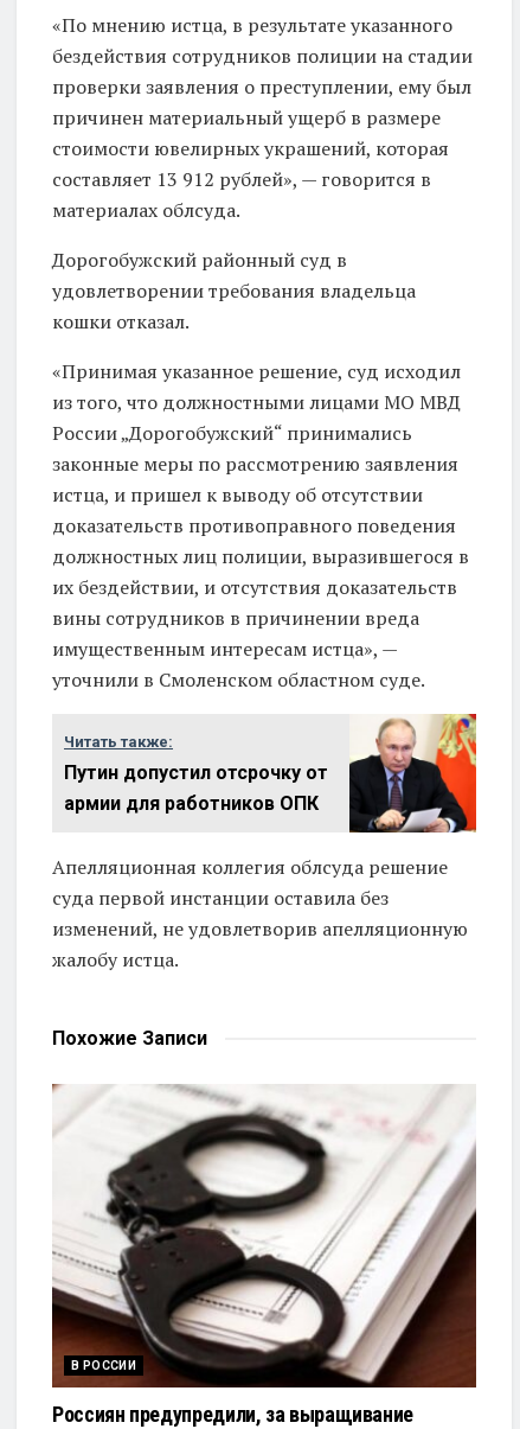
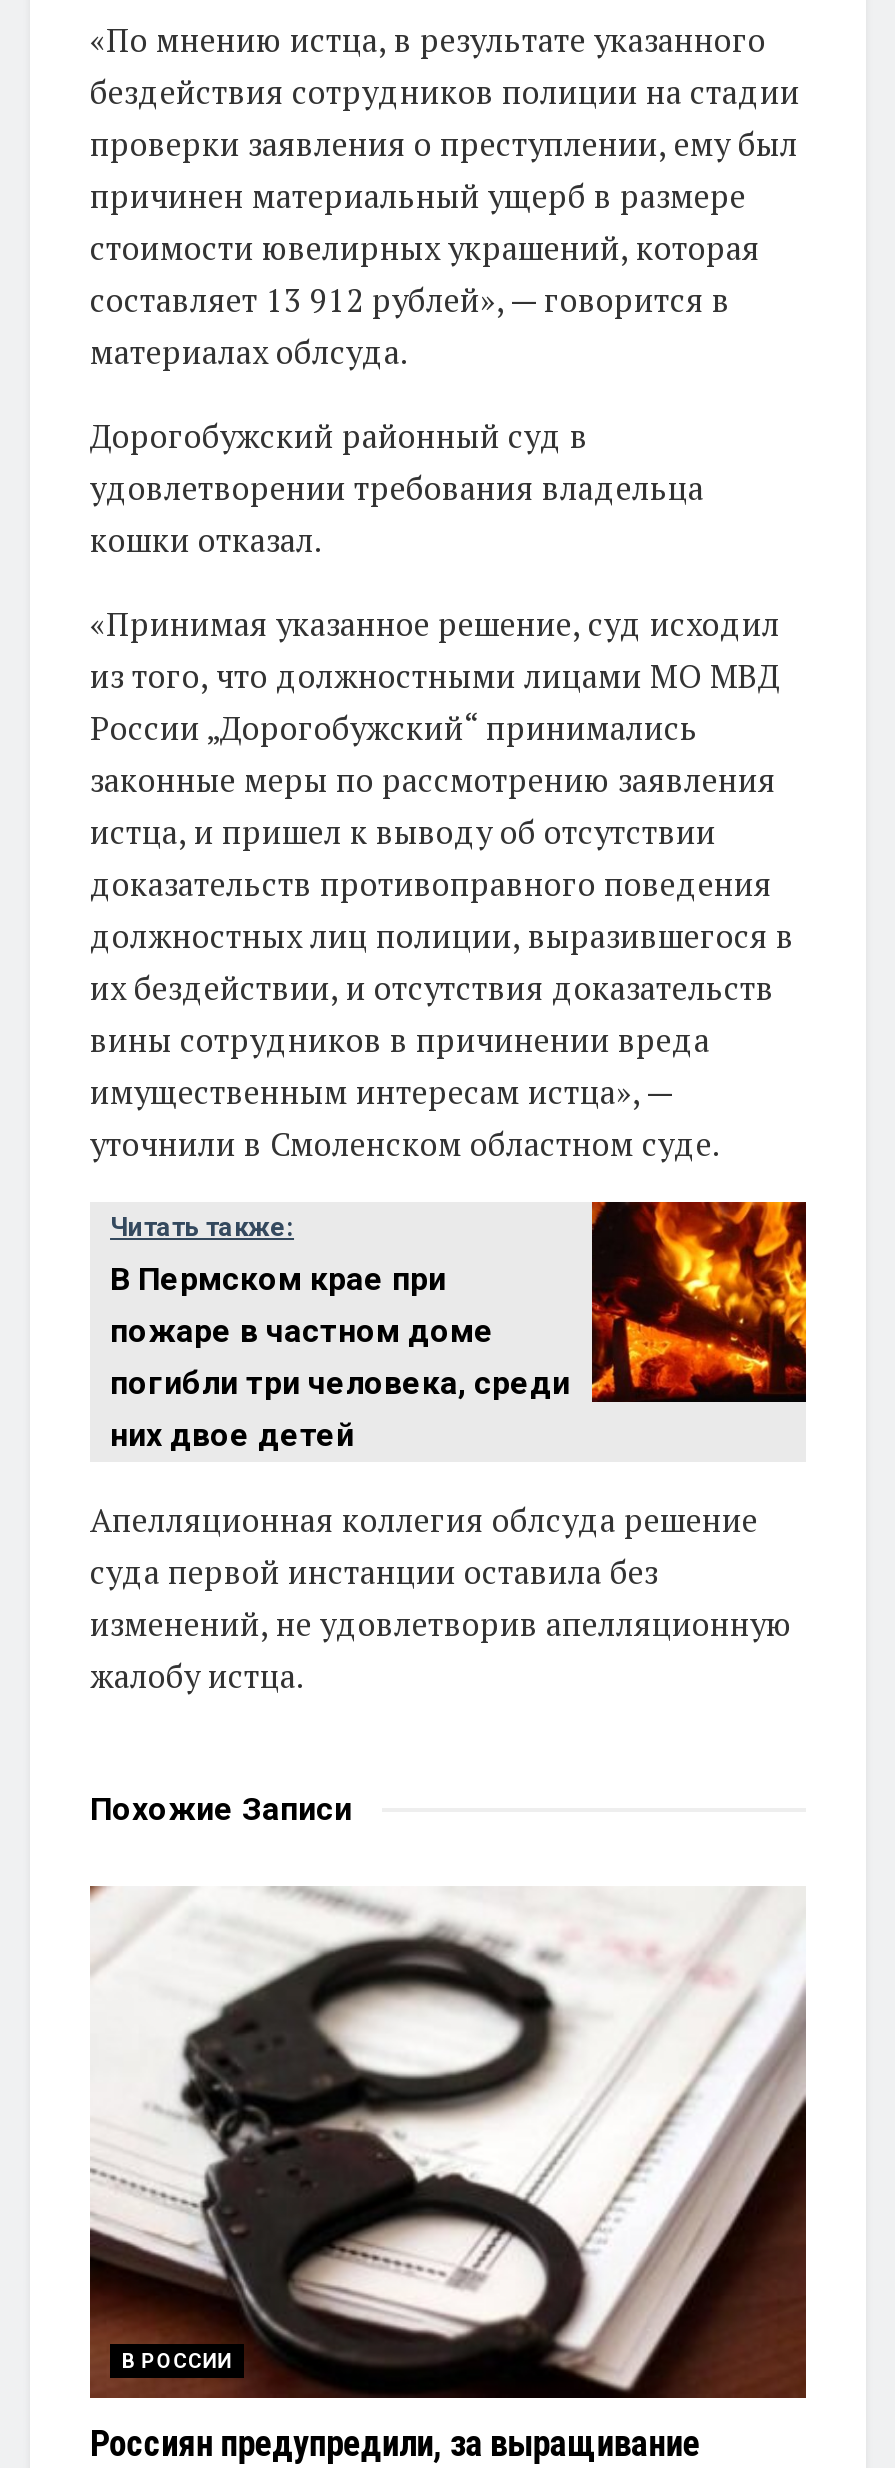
[64,714,477,834] [image] | Путин допустил отсрочку от | армии для работников ОПК -> [110,1200,808,1454] [image] | В Пермском крае при | пожаре в частном доме | погибли три человека, среди | них двое детей

